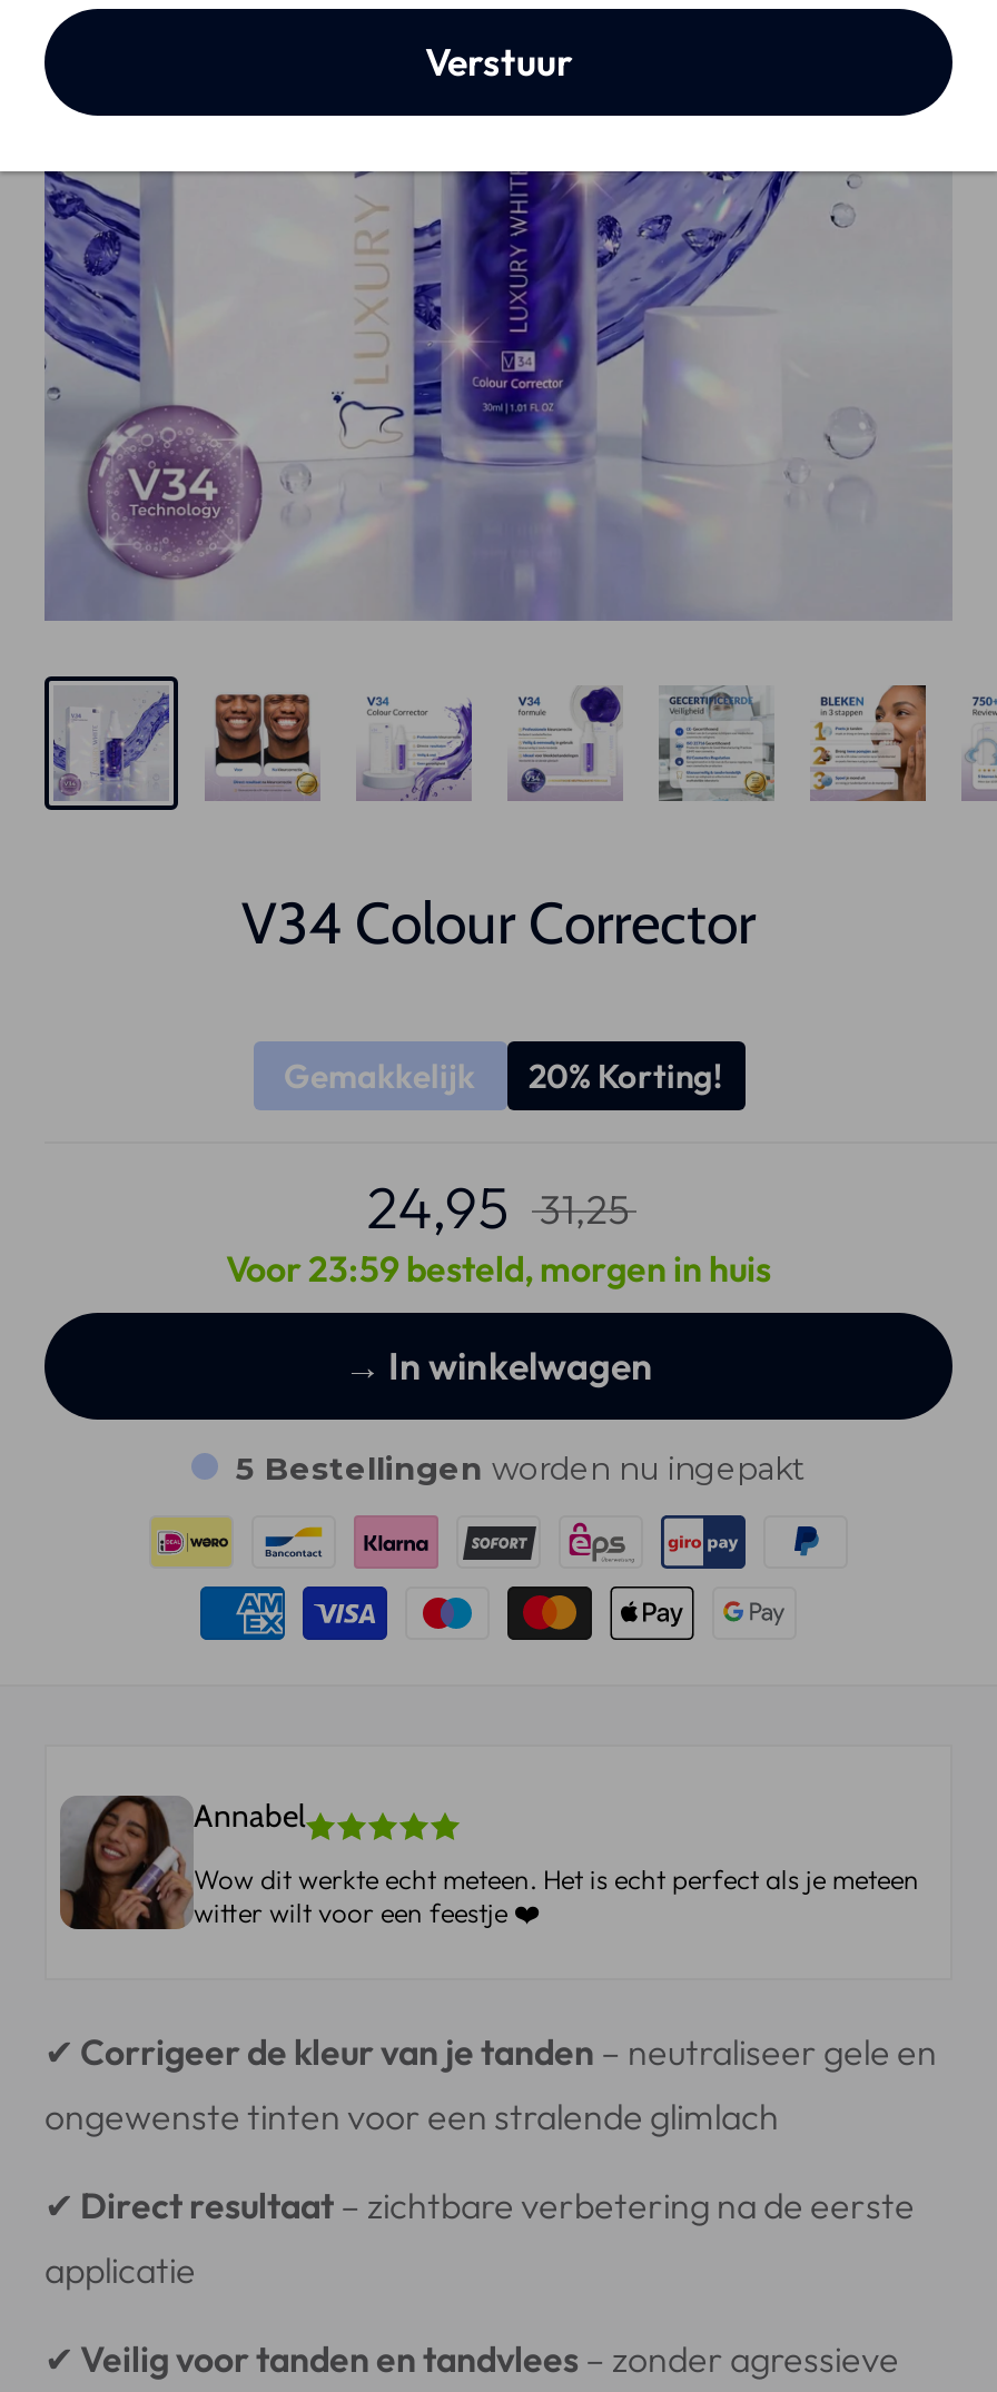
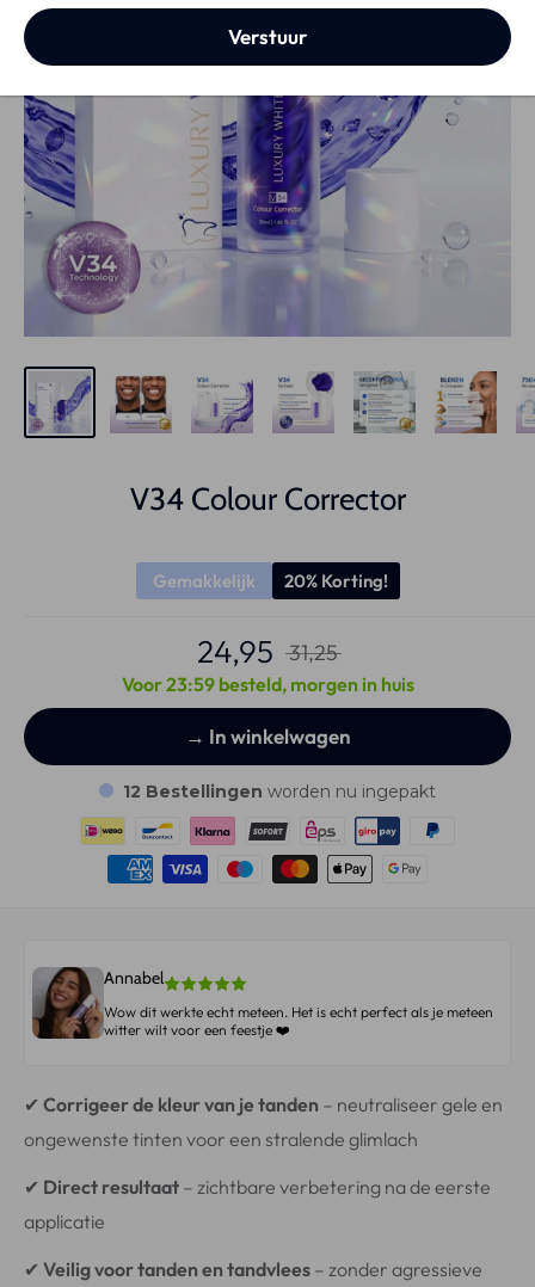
[236,1449,806,1489] 5 Bestellingen worden nu ingepakt -> [123,781,436,803] 12 Bestellingen worden nu ingepakt

